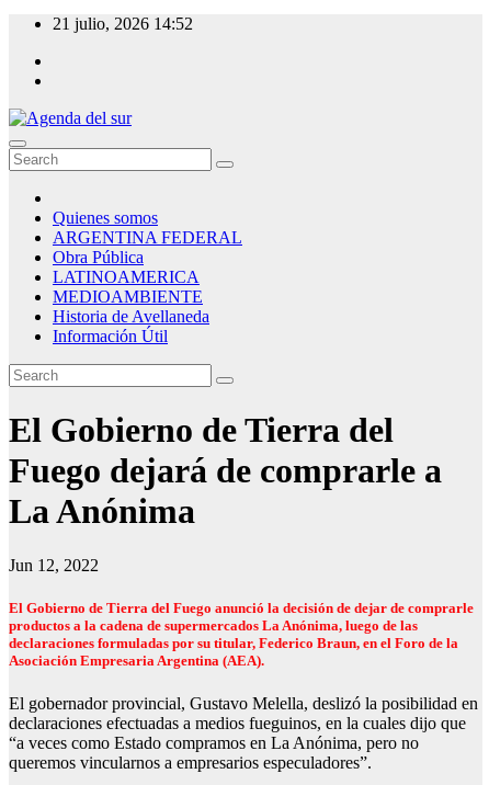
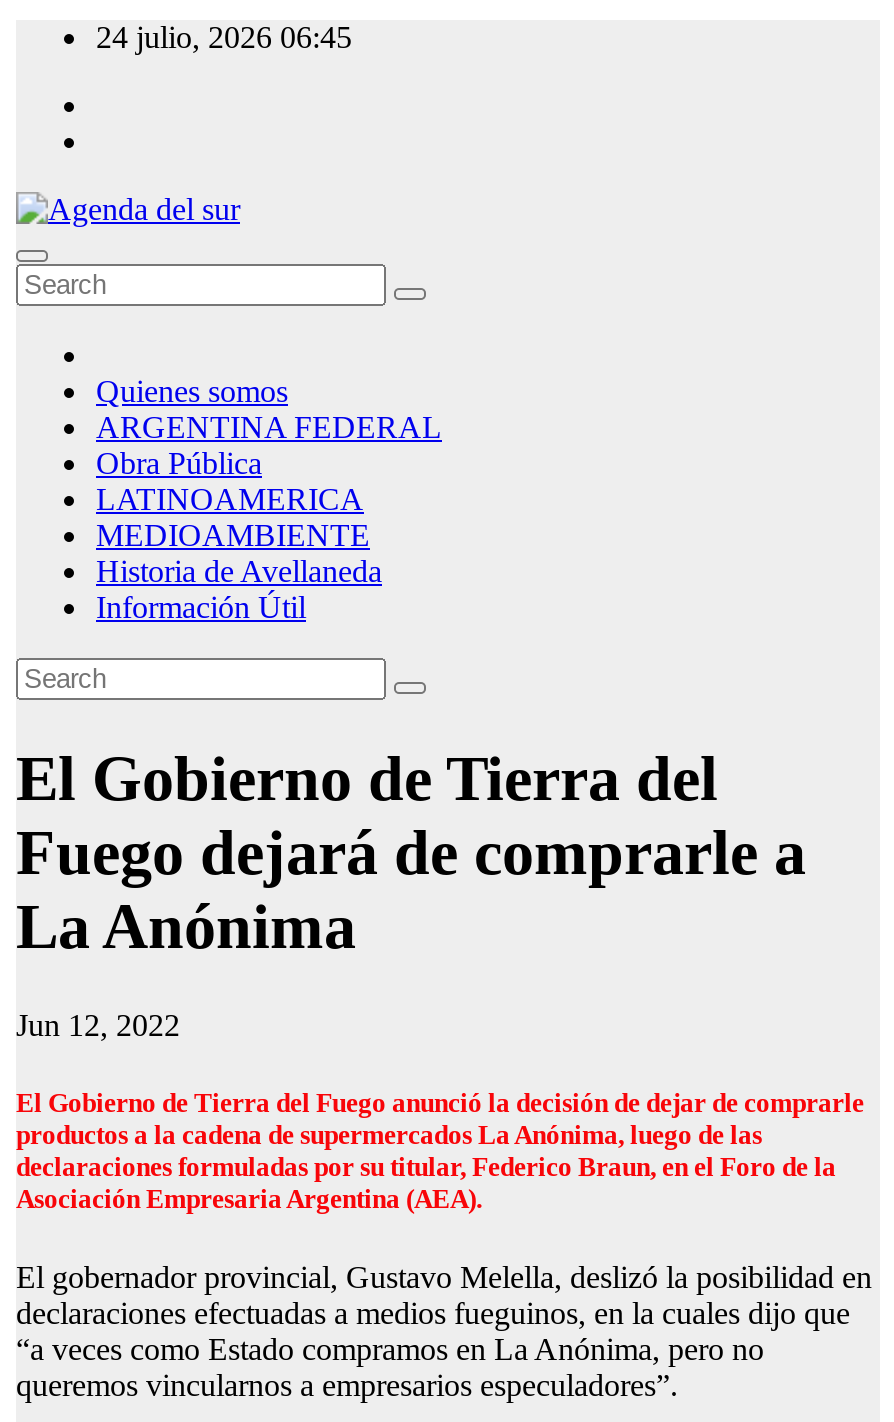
[53,14,193,33] 21 julio, 2026 14:52 -> [96,20,352,54] 24 julio, 2026 06:45

